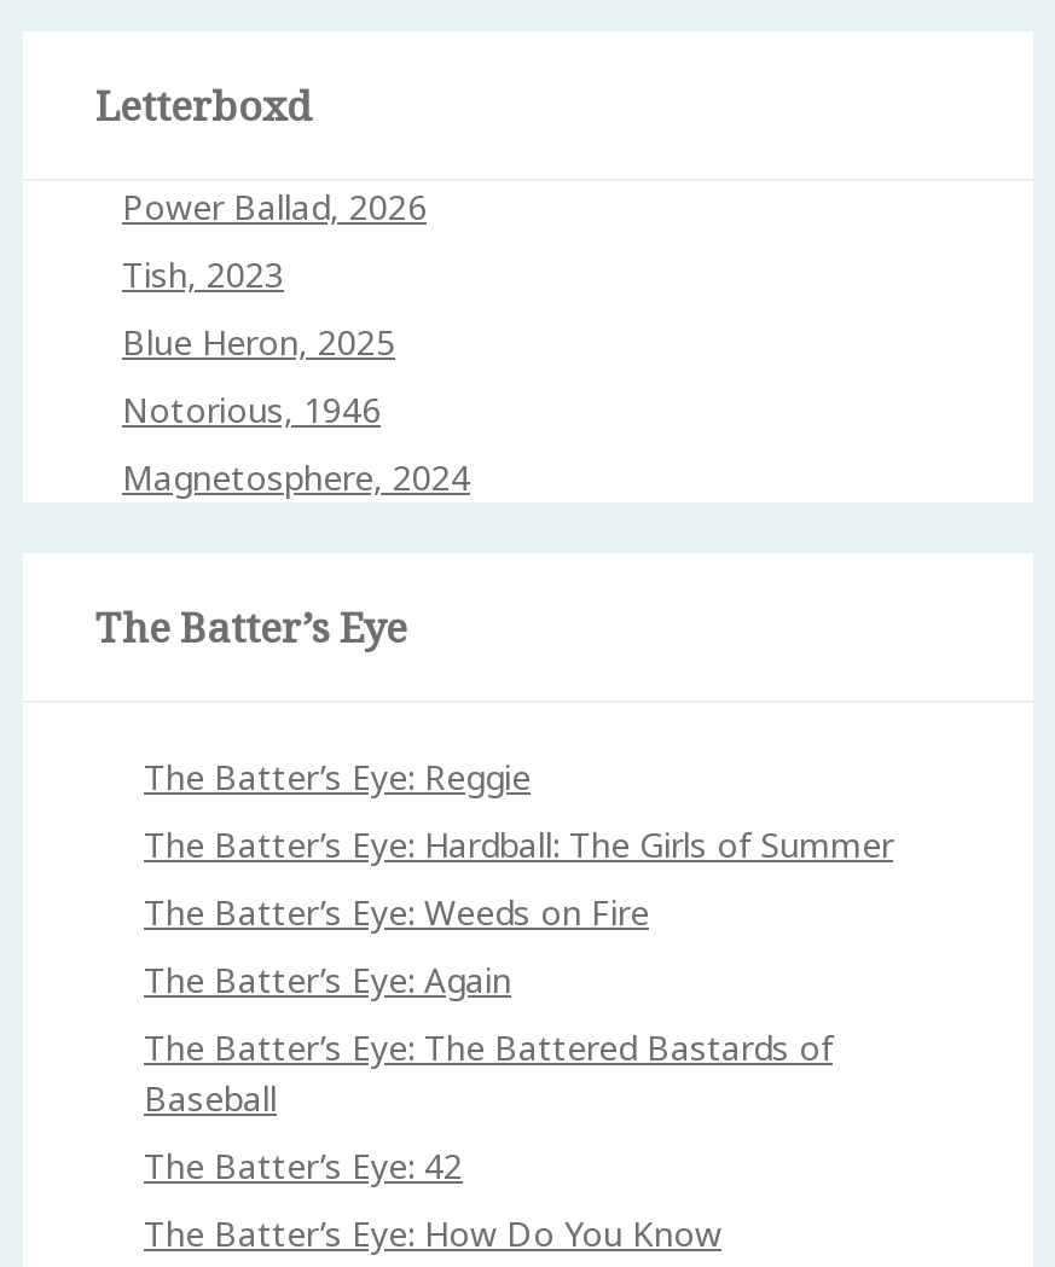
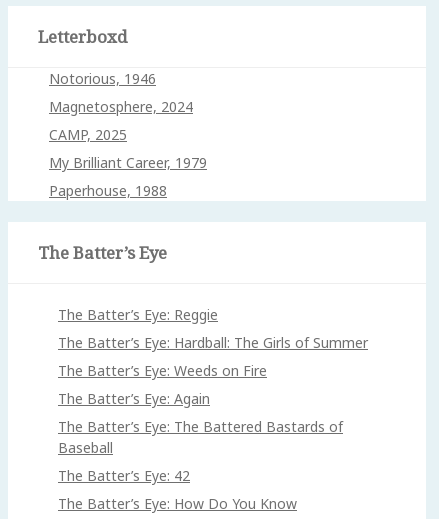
[122,183,427,364] Power Ballad, 2026 | Tish, 2023 | Blue Heron, 2025 -> none
moved [122,386,470,500] -> [49,69,193,116]: Notorious, 1946 | Magnetosphere, 2024
none -> [49,125,207,200] CAMP, 2025 | My Brilliant Career, 1979 | Paperhouse, 1988

